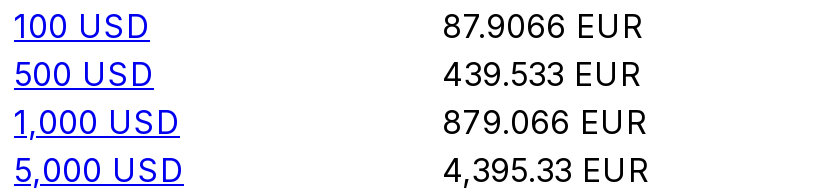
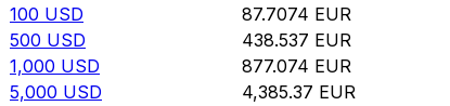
[442,7,644,47] 87.9066 EUR -> [242,4,351,25] 87.7074 EUR
[442,55,642,95] 439.533 EUR -> [242,30,351,51] 438.537 EUR
[442,103,648,143] 879.066 EUR -> [242,55,351,77] 877.074 EUR
[442,151,650,191] 4,395.33 EUR -> [242,81,356,103] 4,385.37 EUR

